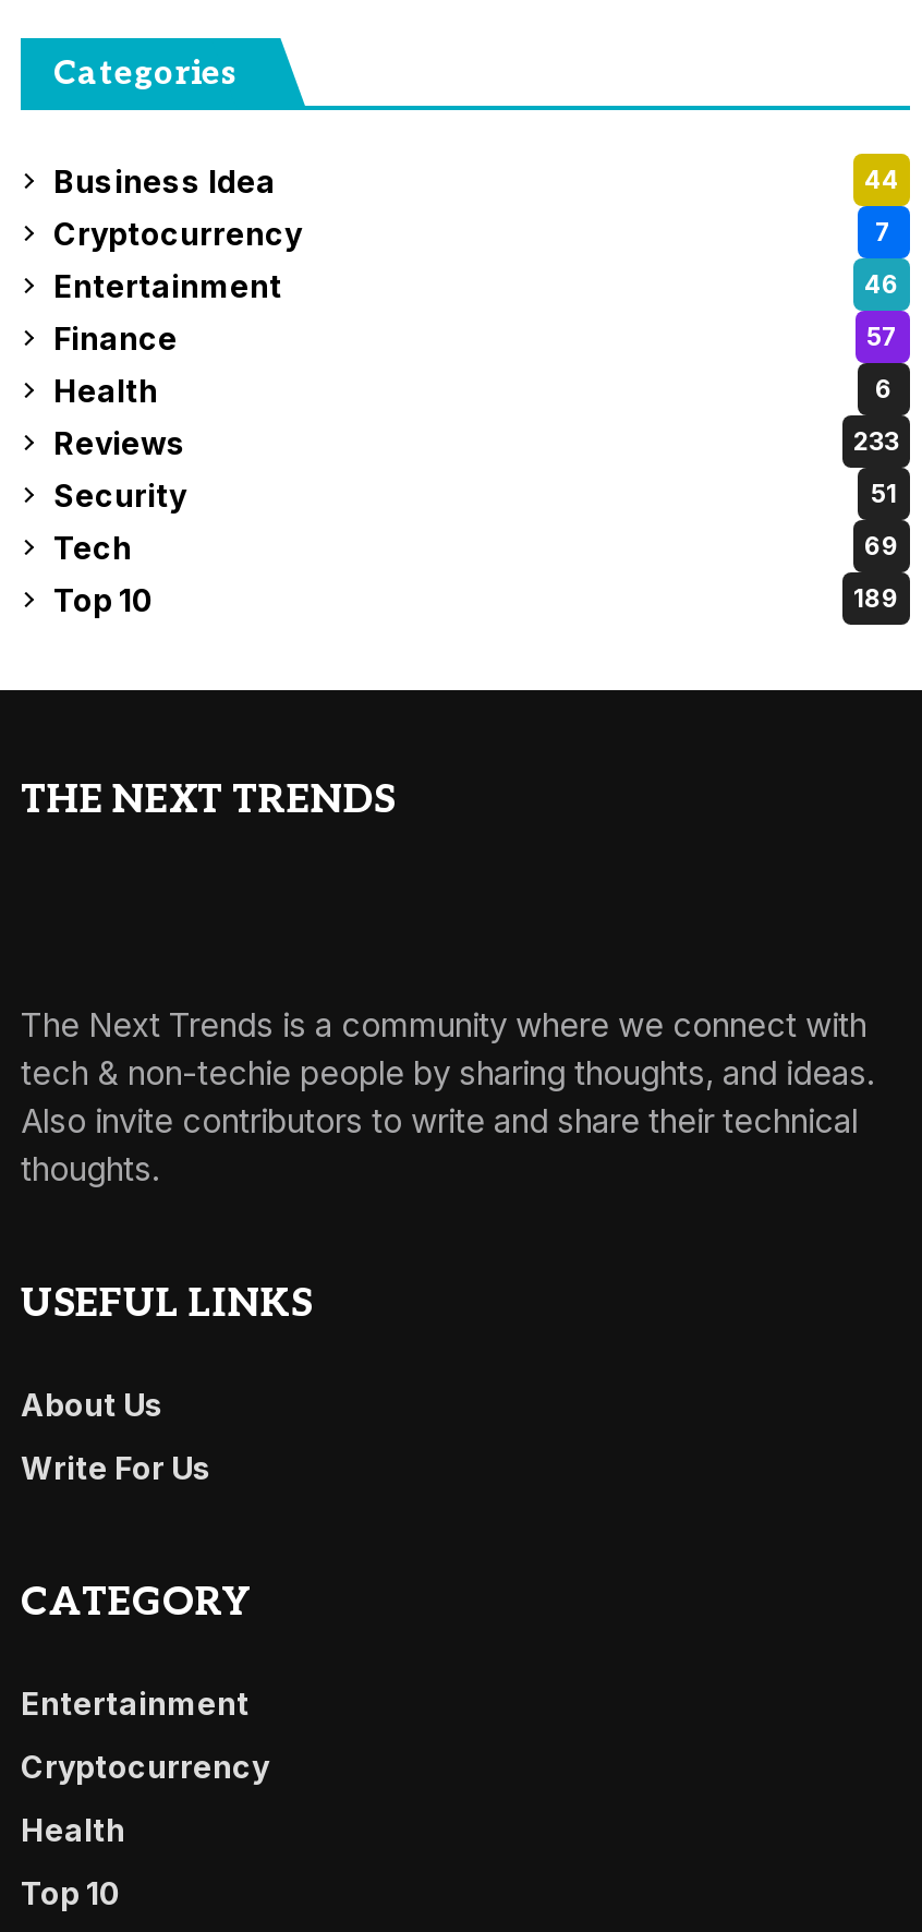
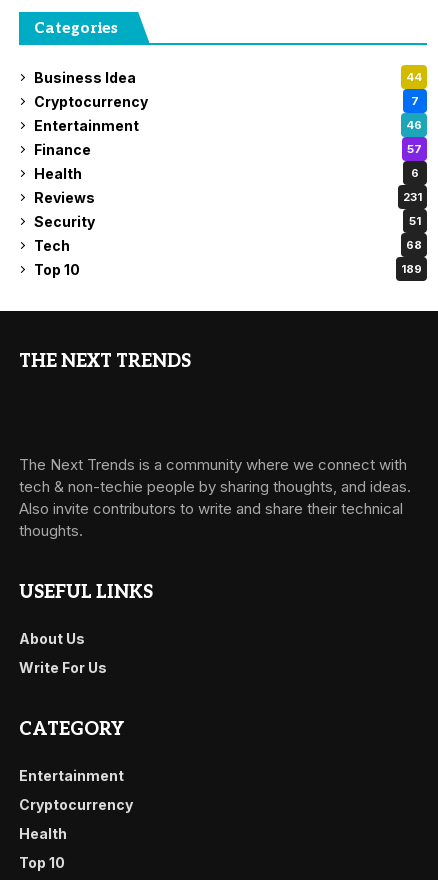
[853,427,899,458] 233 -> [403,190,422,204] 231
[864,532,899,562] 69 -> [406,238,422,252] 68

